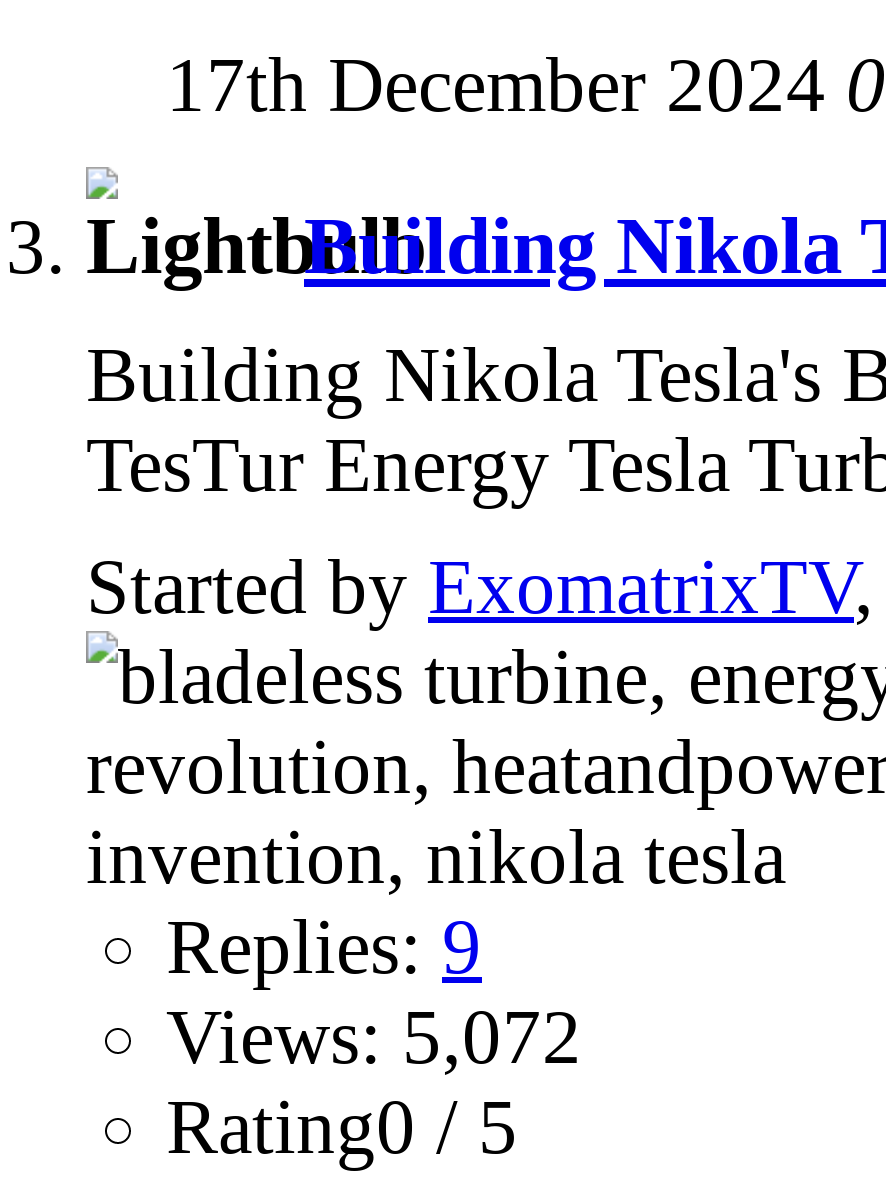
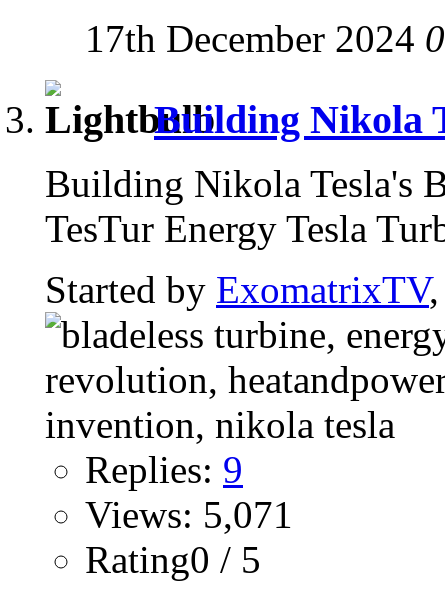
[166,994,582,1080] Views: 5,072 -> [85,493,293,536] Views: 5,071

